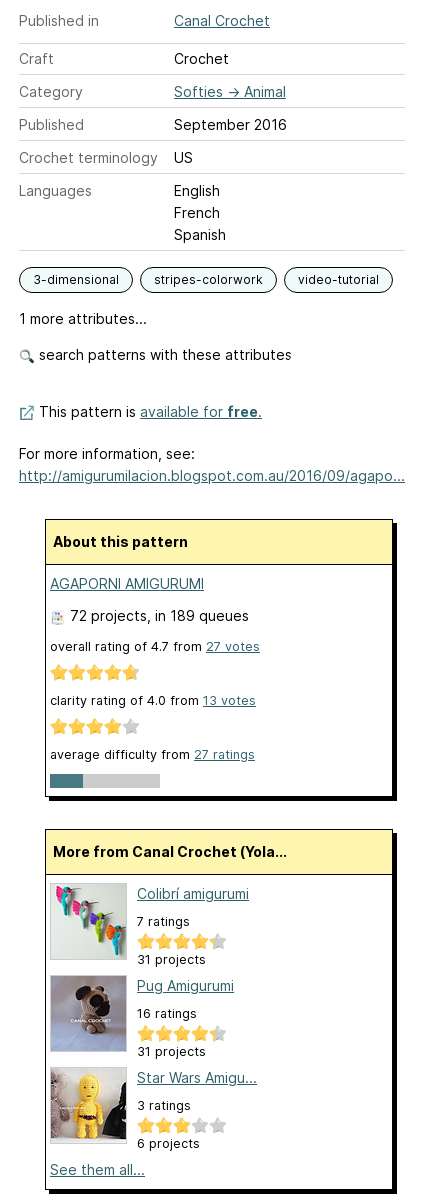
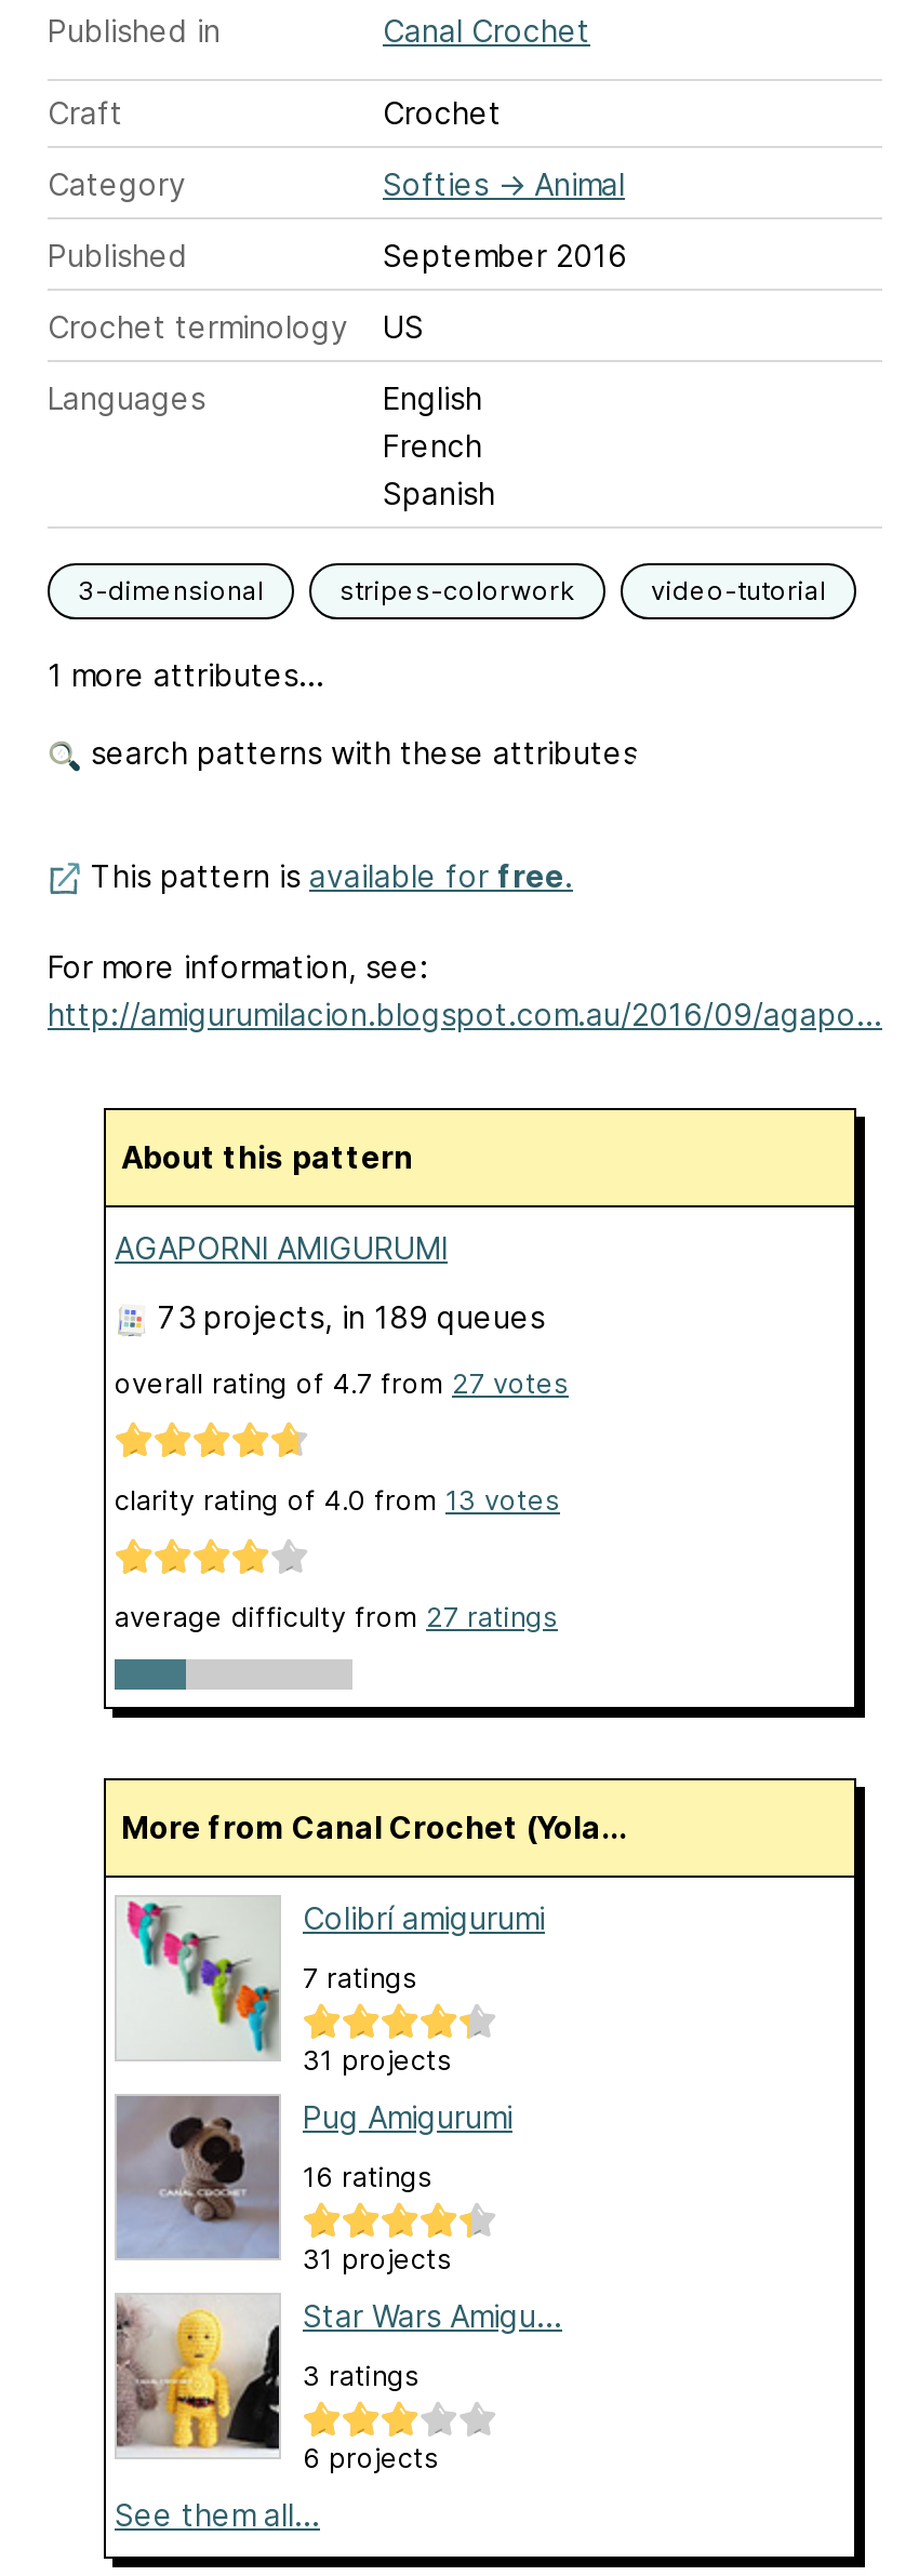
[70,607,249,624] 72 projects, in 189 queues -> [158,1297,545,1334] 73 projects, in 189 queues

